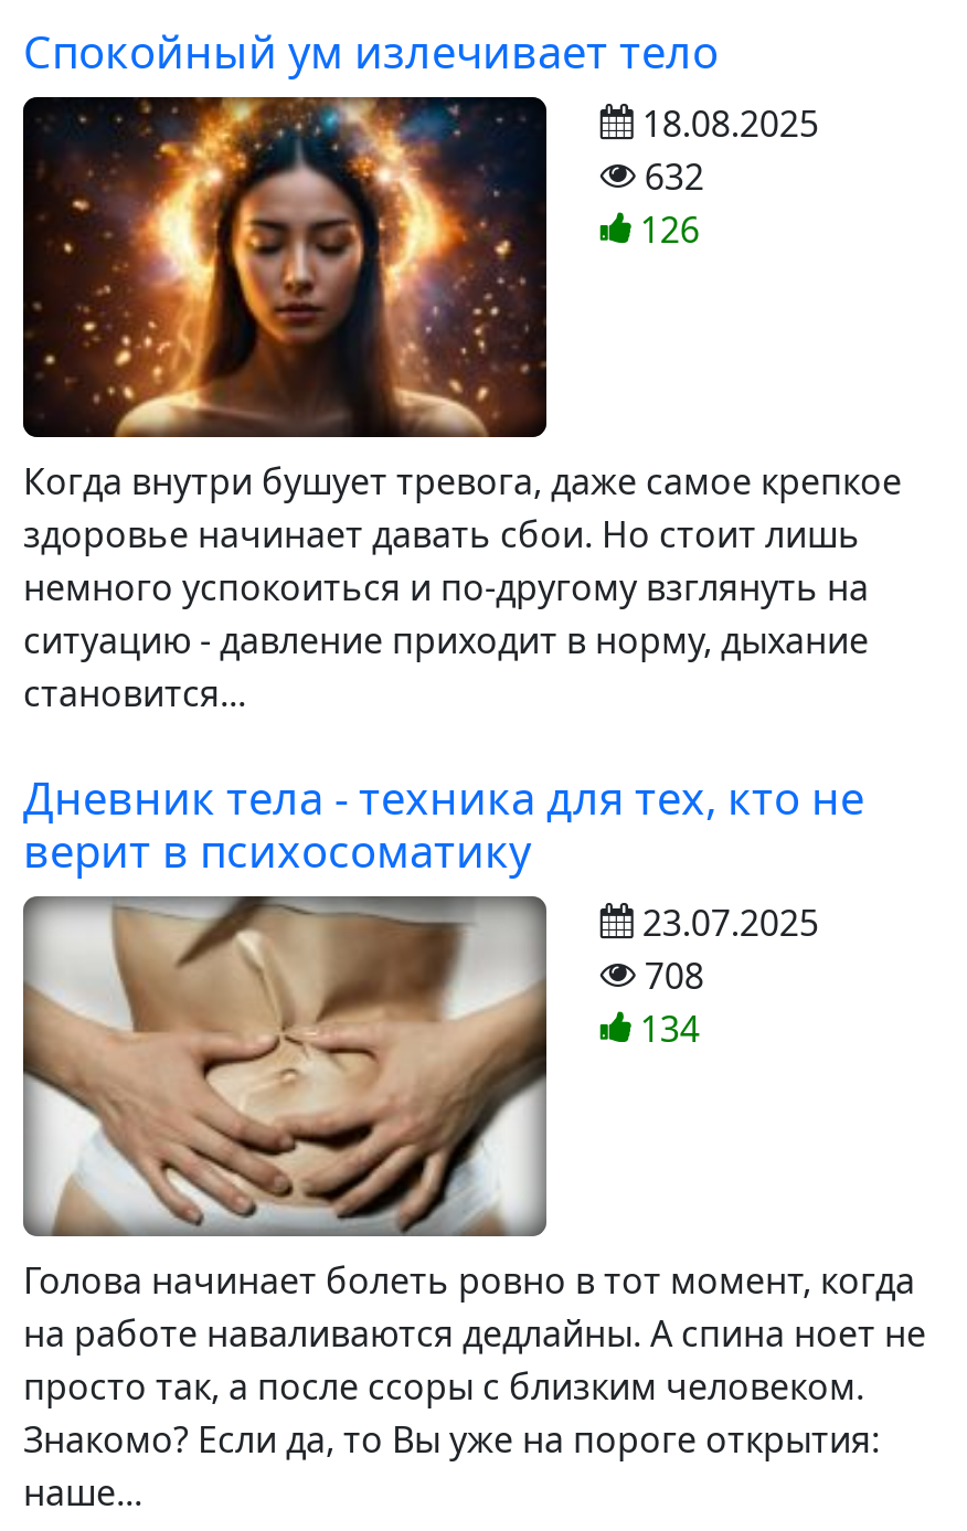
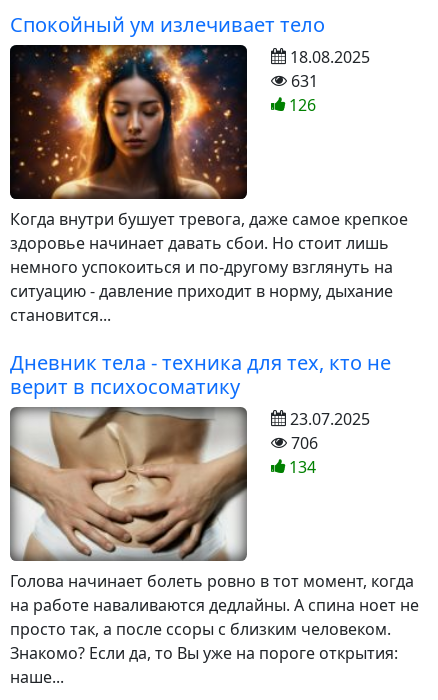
[635,152,704,201] 632 -> [287,70,318,92] 631
[635,952,704,1001] 708 -> [287,432,318,454] 706

